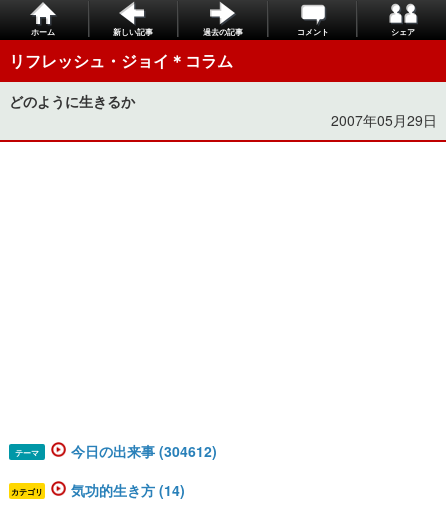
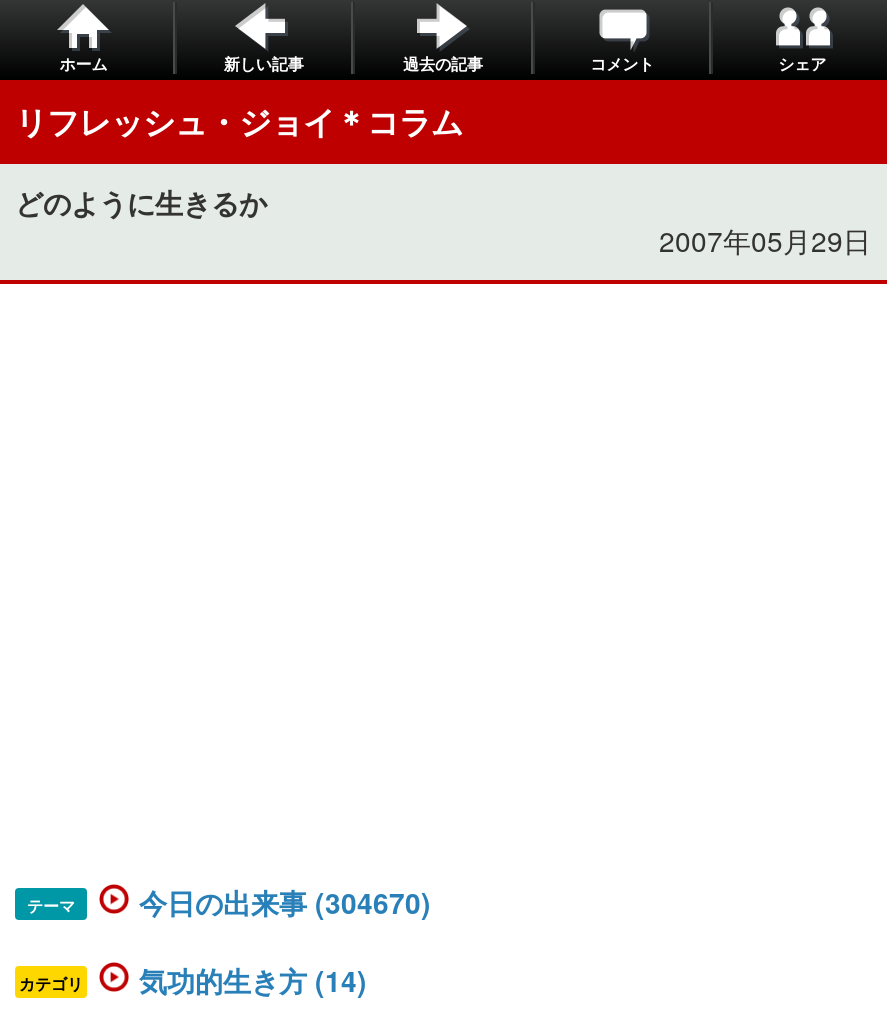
[71,441,217,461] 今日の出来事 (304612) -> [139,882,431,922] 今日の出来事 (304670)

